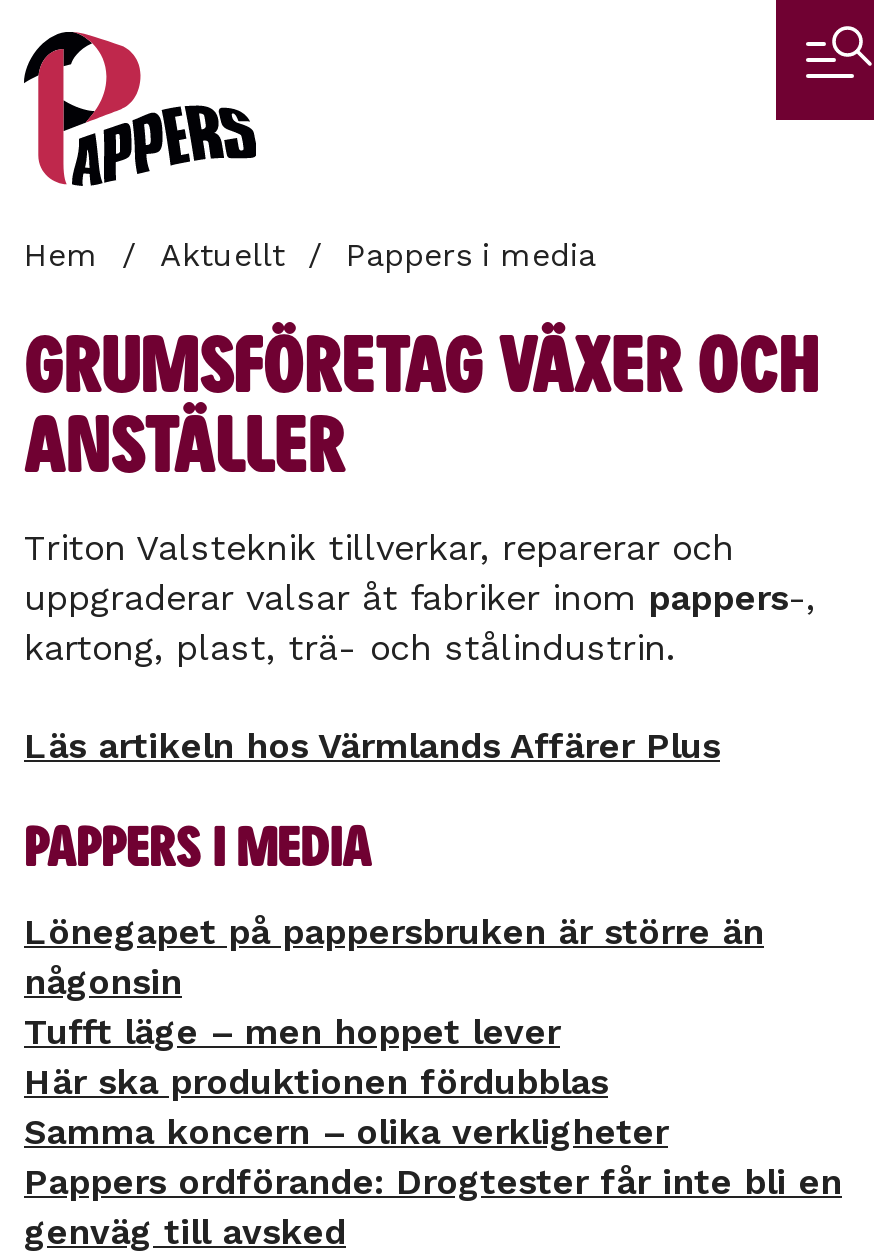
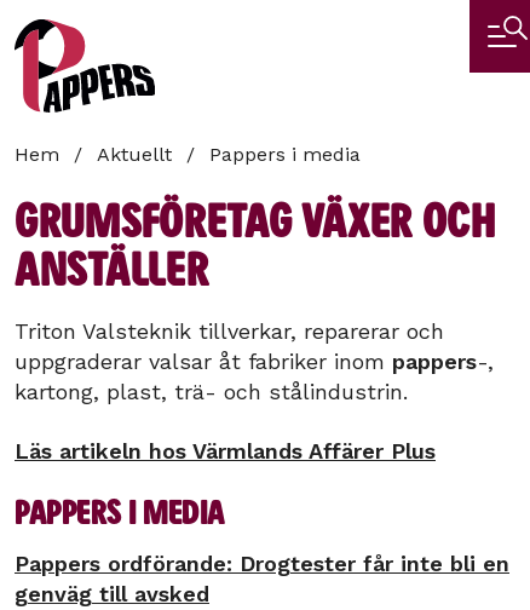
[24,909,764,1151] Lönegapet på pappersbruken är större än | någonsin | Tufft läge – men hoppet lever | Här ska produktionen fördubblas | Samma koncern – olika verkligheter -> none

